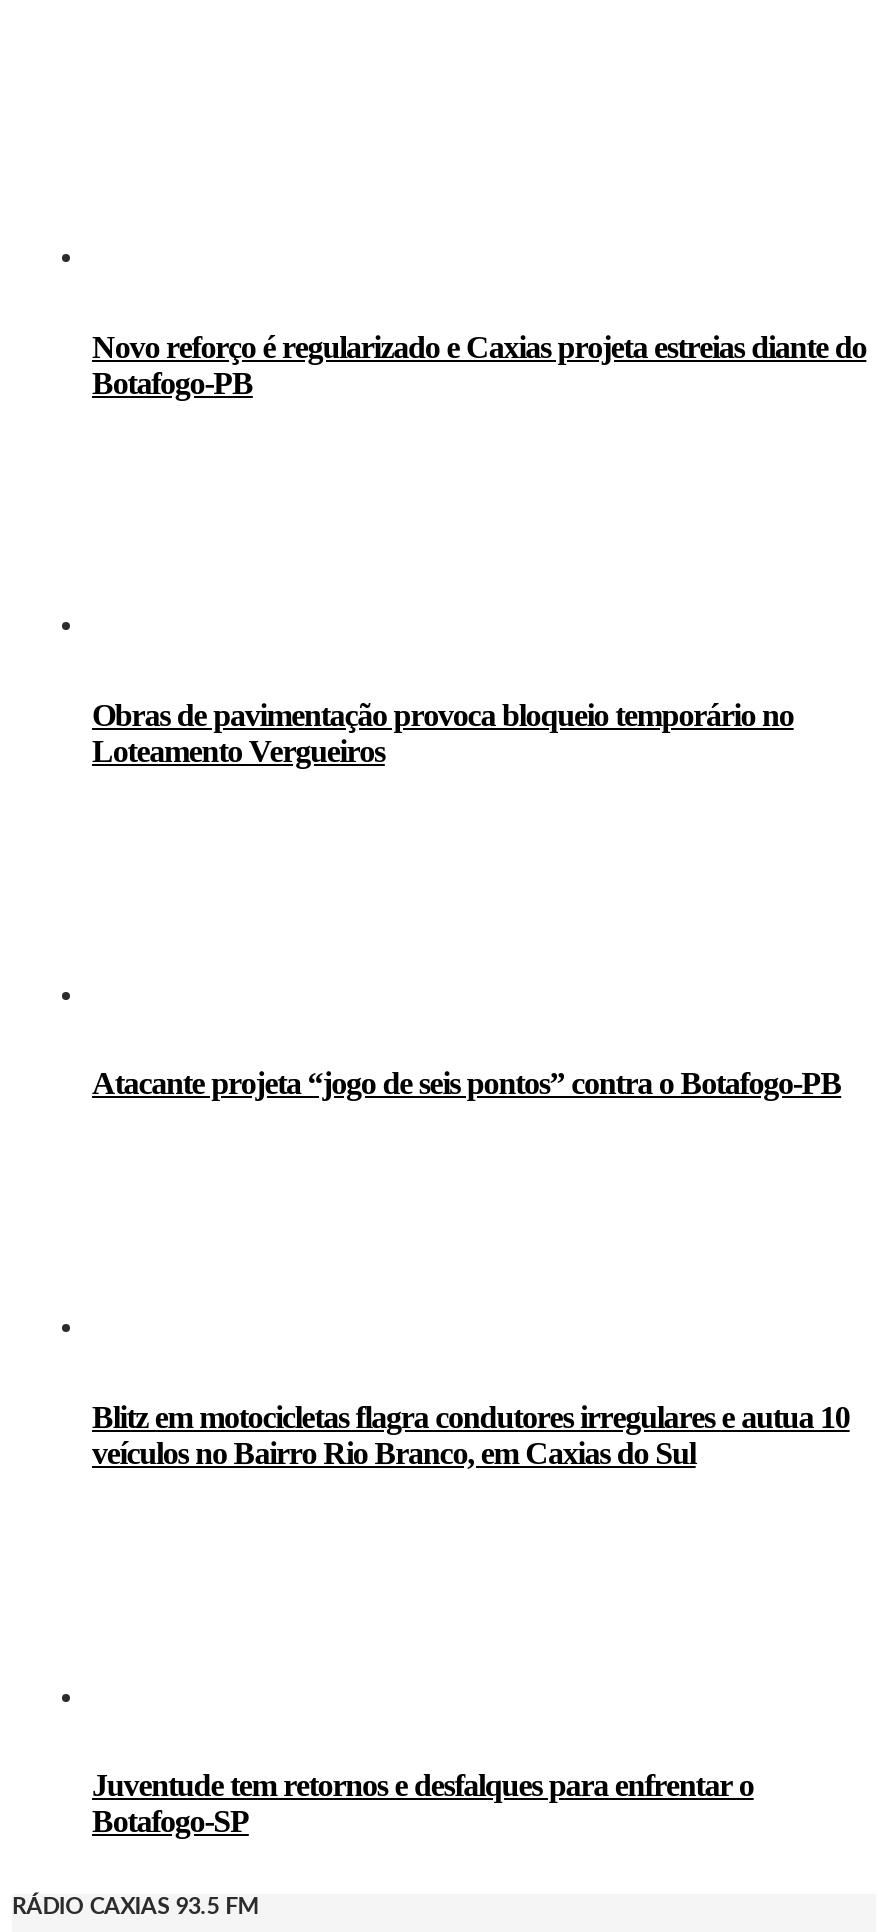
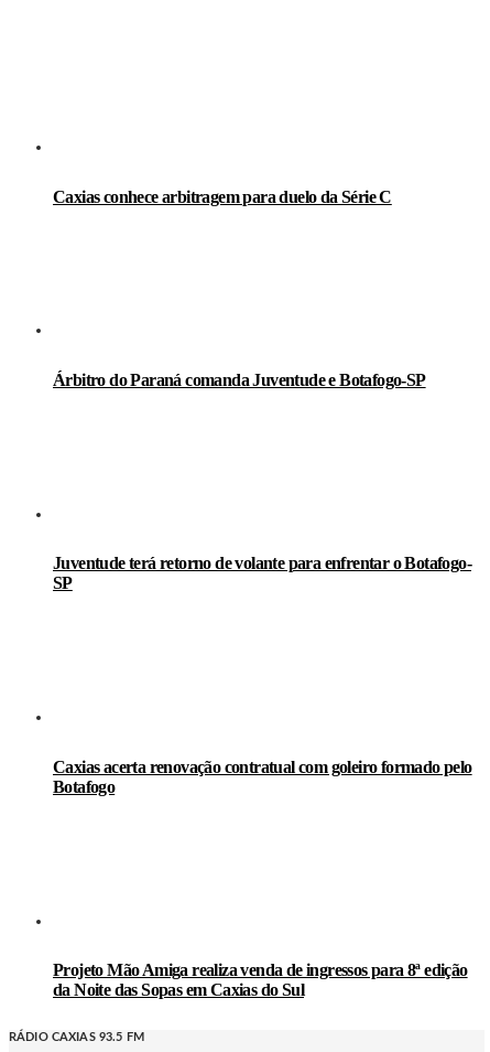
[92,329,866,399] Novo reforço é regularizado e Caxias projeta estreias diante do | Botafogo-PB -> [53,187,392,206] Caxias conhece arbitragem para duelo da Série C
[92,698,794,768] Obras de pavimentação provoca bloqueio temporário no | Loteamento Vergueiros -> [53,371,426,389] Árbitro do Paraná comanda Juventude e Botafogo-SP
[92,1067,841,1101] Atacante projeta “jogo de seis pontos” contra o Botafogo-PB -> [53,554,471,593] Juventude terá retorno de volante para enfrentar o Botafogo- | SP
[92,1400,850,1470] Blitz em motocicletas flagra condutores irregulares e autua 10 | veículos no Bairro Rio Branco, em Caxias do Sul -> [53,757,472,796] Caxias acerta renovação contratual com goleiro formado pelo | Botafogo
[92,1769,754,1839] Juventude tem retornos e desfalques para enfrentar o | Botafogo-SP -> [53,961,468,999] Projeto Mão Amiga realiza venda de ingressos para 8ª edição | da Noite das Sopas em Caxias do Sul

